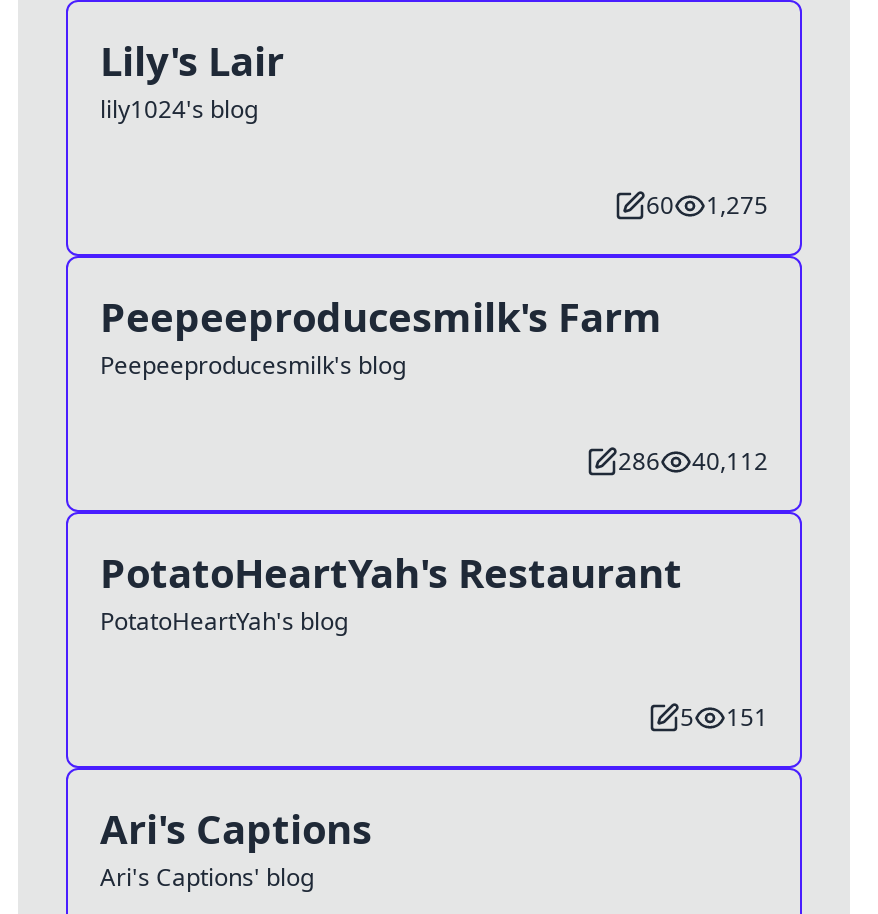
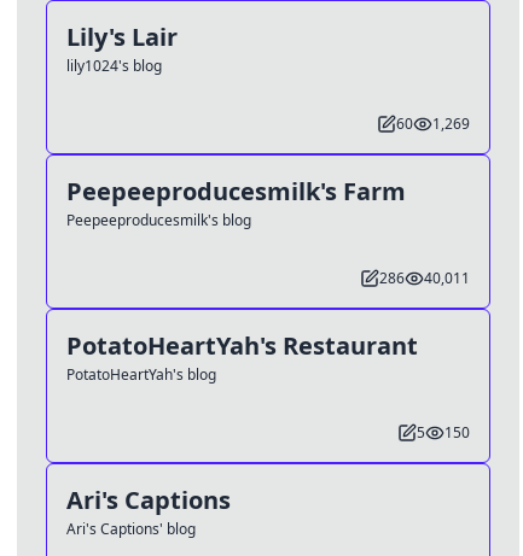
[646,188,768,222] 60 1,275 -> [396,113,470,134] 60 1,269
[618,444,768,478] 286 40,112 -> [379,268,470,288] 286 40,011
[680,700,768,734] 5 151 -> [417,422,470,443] 5 150

